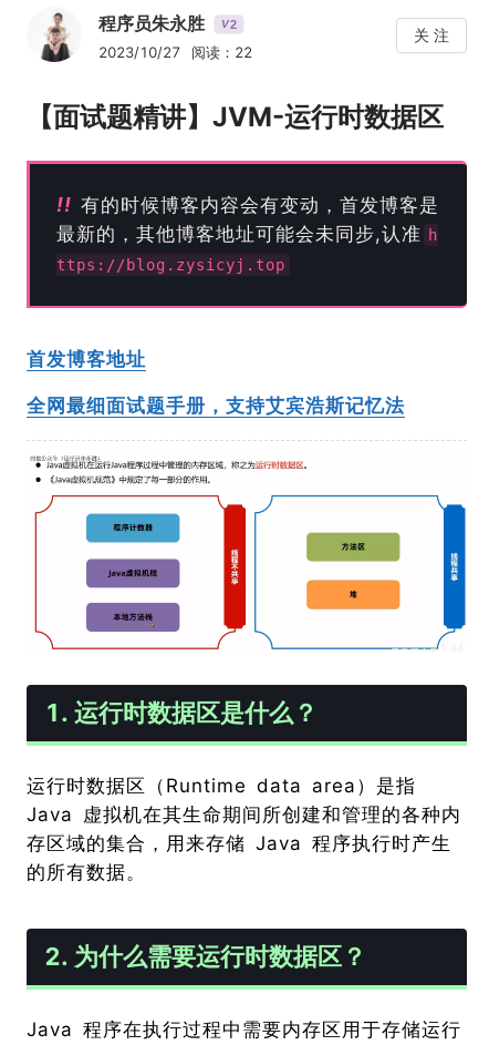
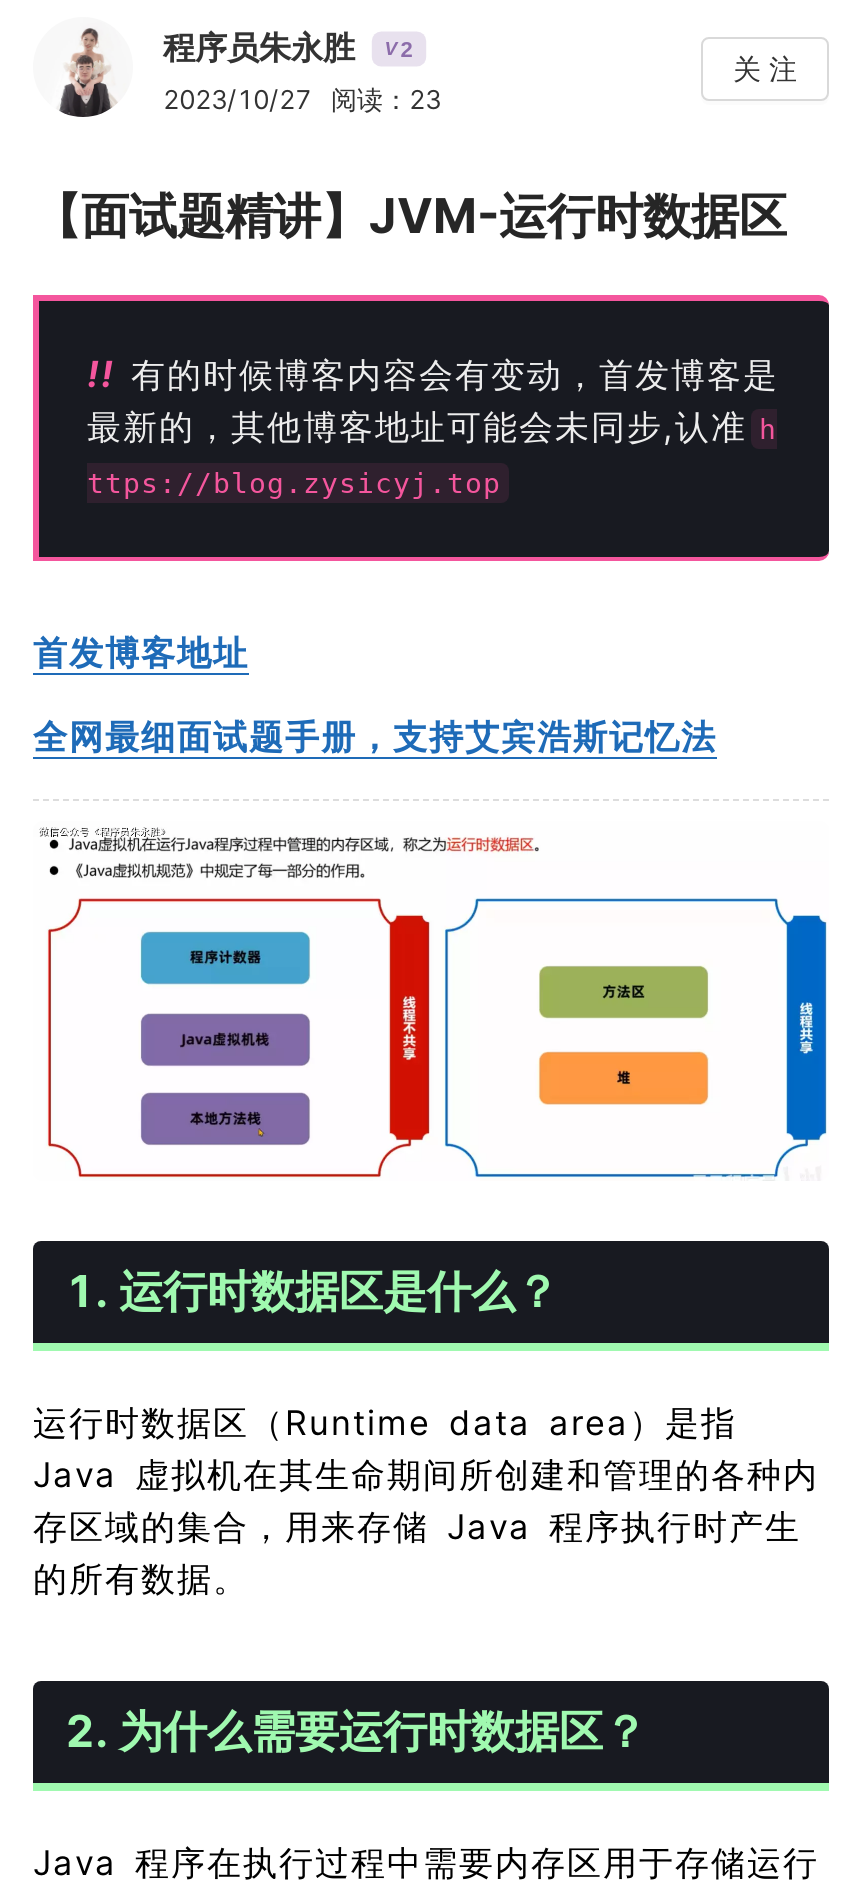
[98,43,252,61] 2023/10/27 阅读：22 -> [163,83,441,115] 2023/10/27 阅读：23

